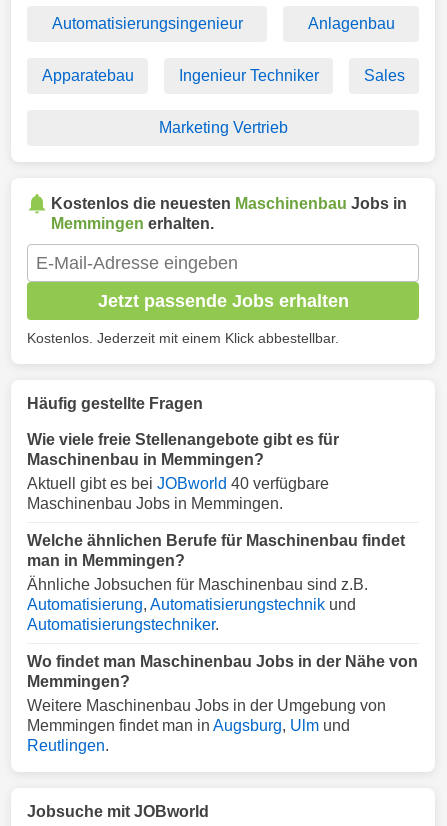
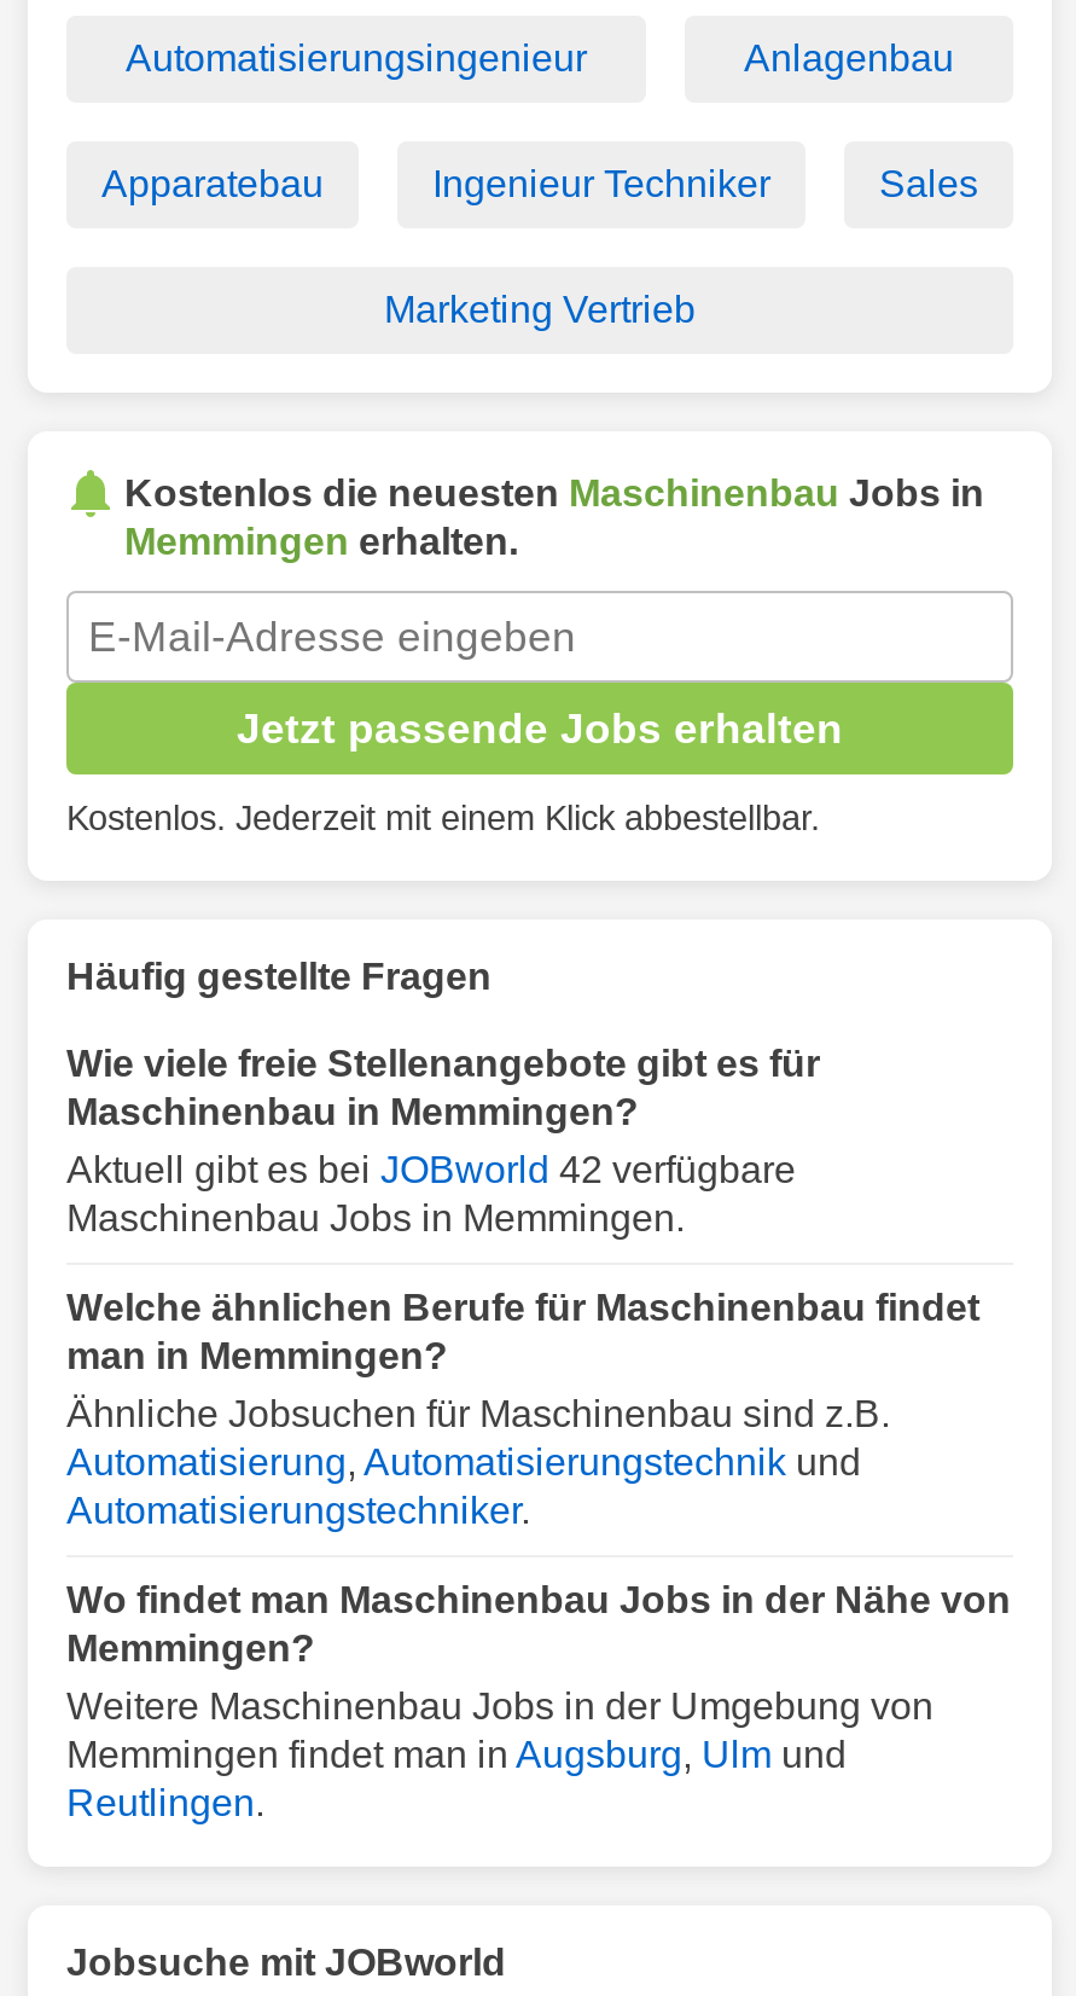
[27,475,329,492] Aktuell gibt es bei JOBworld 40 verfügbare -> [66,1149,796,1190] Aktuell gibt es bei JOBworld 42 verfügbare

